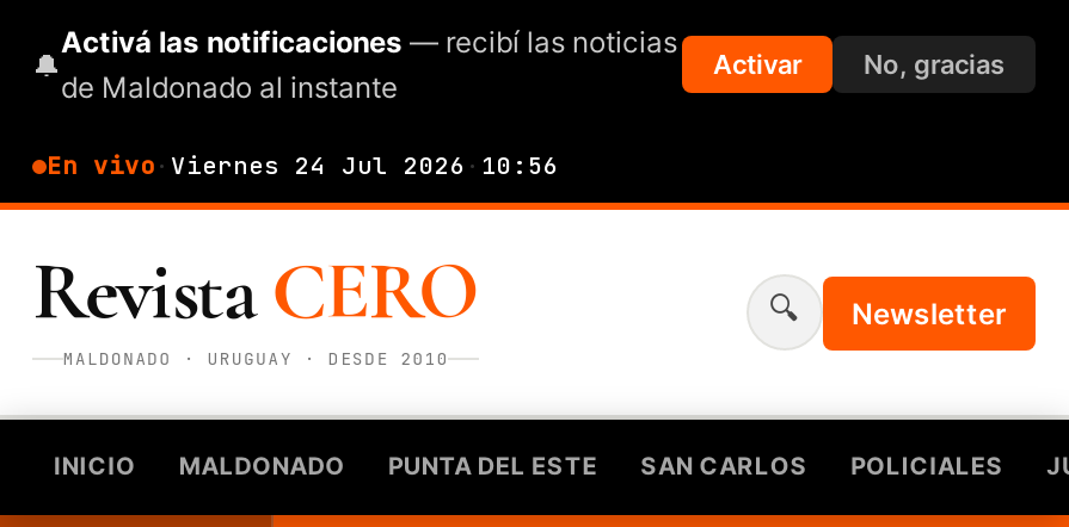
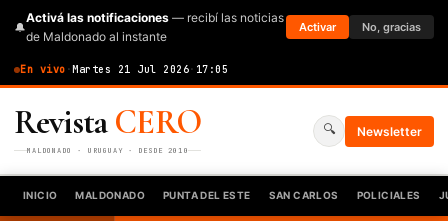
[47,150,559,181] En vivo · Viernes 24 Jul 2026 · 10:56 -> [20,63,228,76] En vivo · Martes 21 Jul 2026 · 17:05

